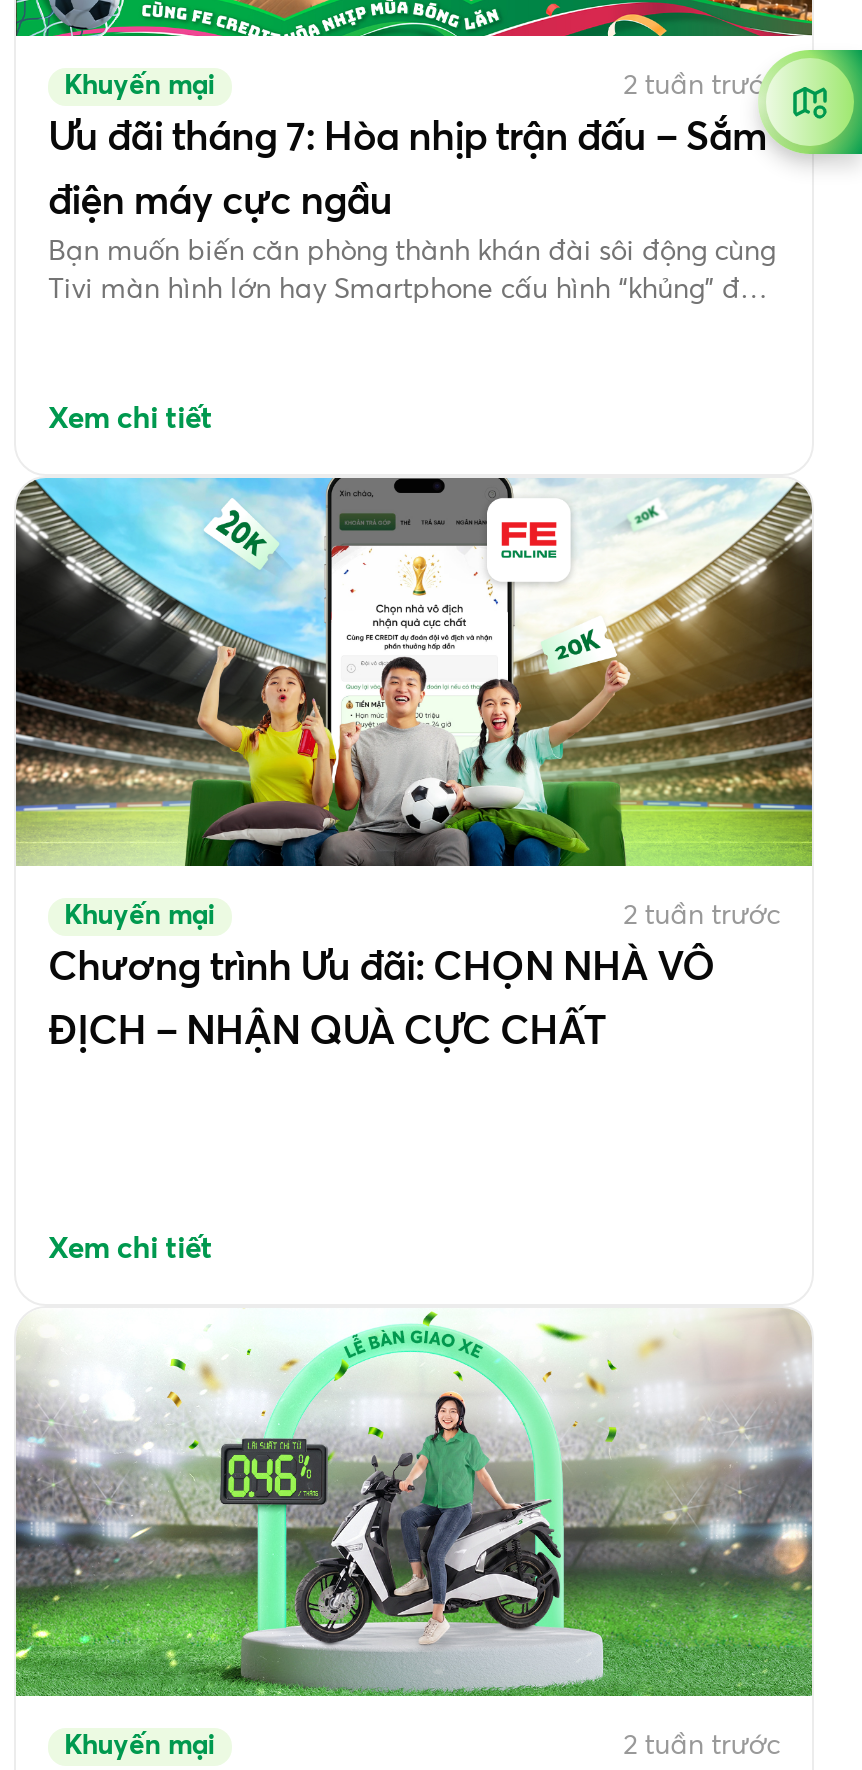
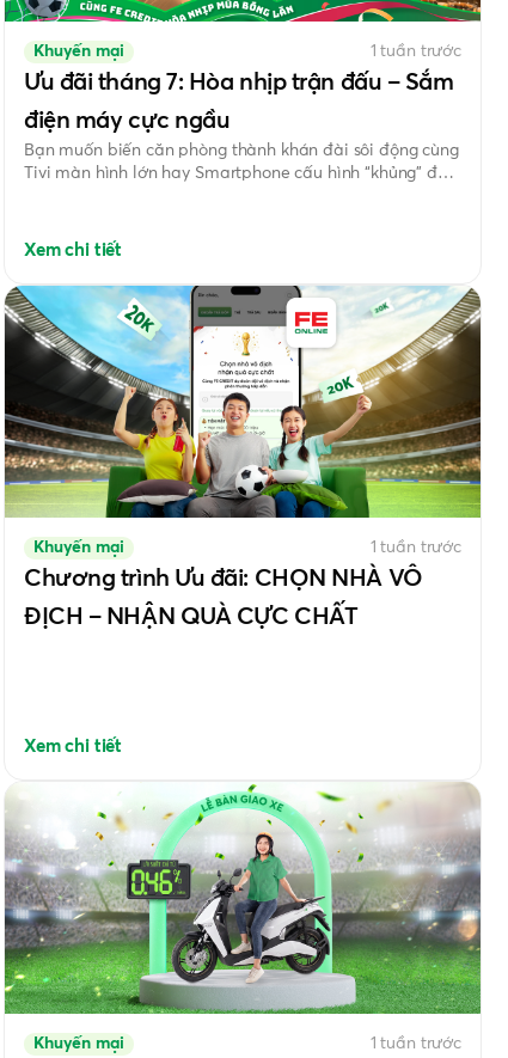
[774,48,856,162] [image] -> none
[623,72,780,100] 2 tuần trước -> [370,43,461,60] 1 tuần trước
[623,902,780,930] 2 tuần trước -> [370,539,461,556] 1 tuần trước
[623,1732,780,1760] 2 tuần trước -> [370,1035,461,1052] 1 tuần trước

